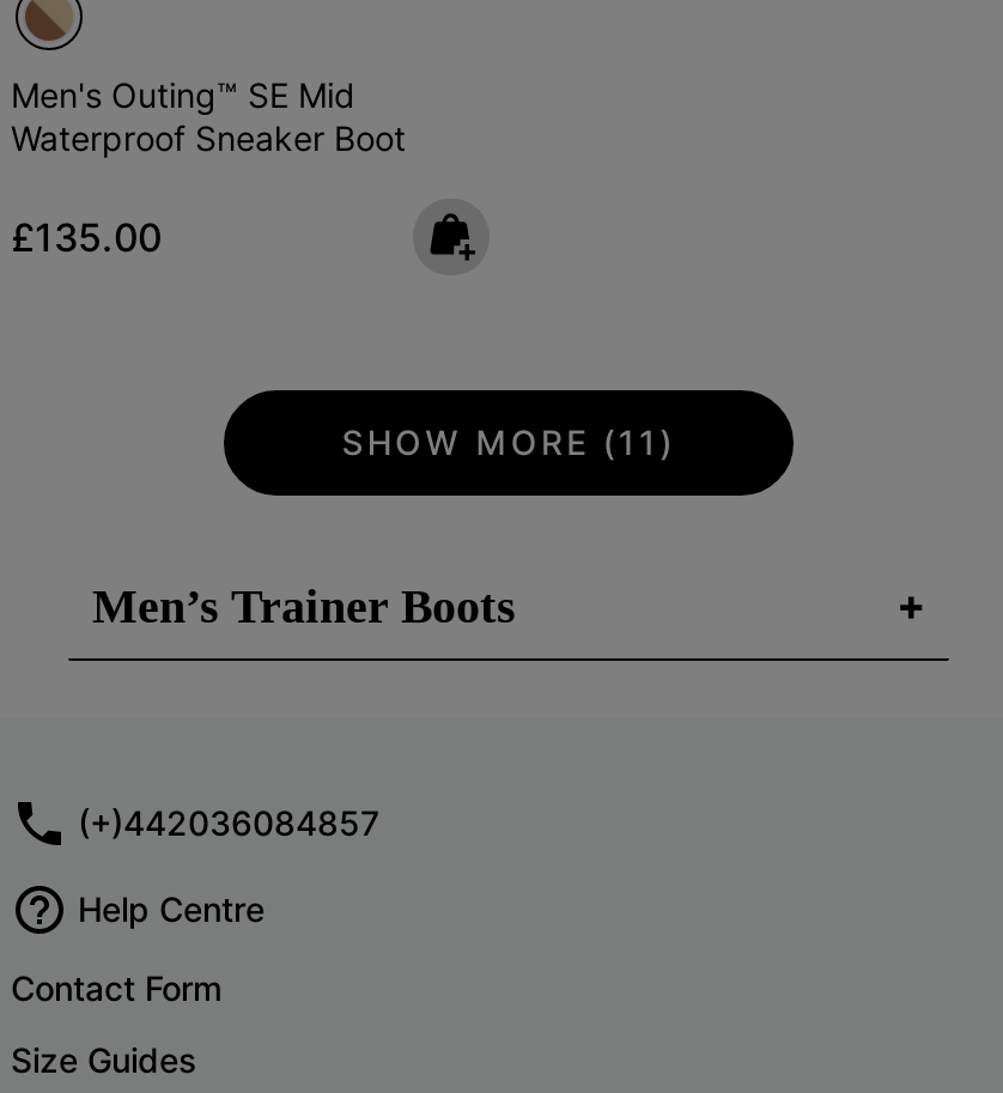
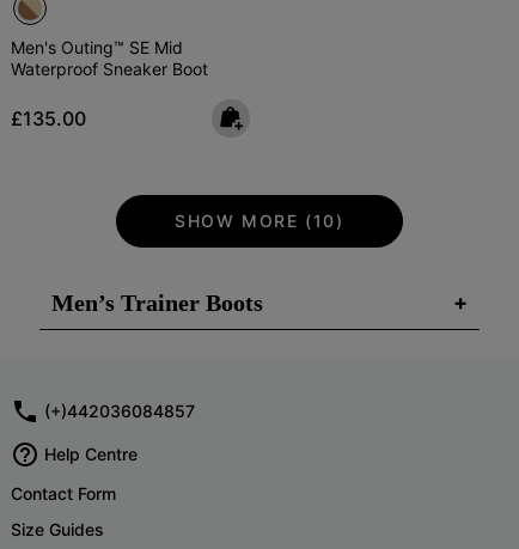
[342,422,676,462] SHOW MORE (11) -> [175,211,344,231] SHOW MORE (10)

